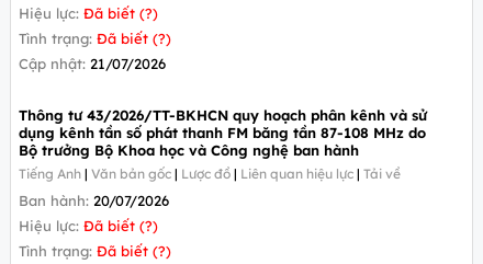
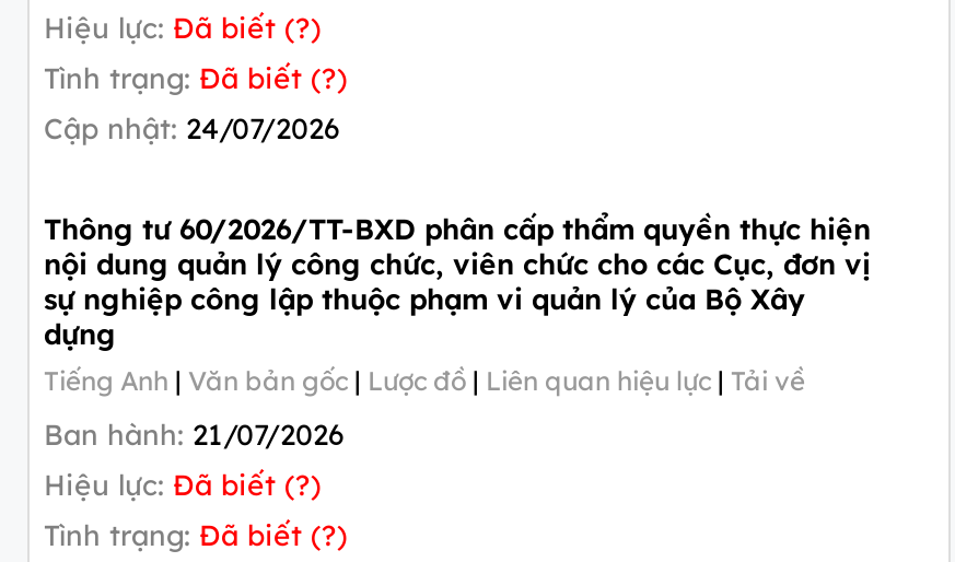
[18,55,165,73] Cập nhật: 21/07/2026 -> [44,110,339,145] Cập nhật: 24/07/2026
[18,106,426,158] Thông tư 43/2026/TT-BKHCN quy hoạch phân kênh và sử | dụng kênh tần số phát thanh FM băng tần 87-108 MHz do | Bộ trưởng Bộ Khoa học và Công nghệ ban hành -> [44,211,871,351] Thông tư 60/2026/TT-BXD phân cấp thẩm quyền thực hiện | nội dung quản lý công chức, viên chức cho các Cục, đơn vị | sự nghiệp công lập thuộc phạm vi quản lý của Bộ Xây | dựng
[18,191,169,209] Ban hành: 20/07/2026 -> [44,417,343,452] Ban hành: 21/07/2026

